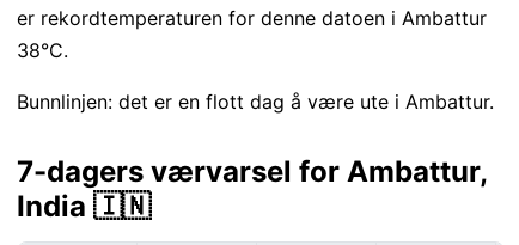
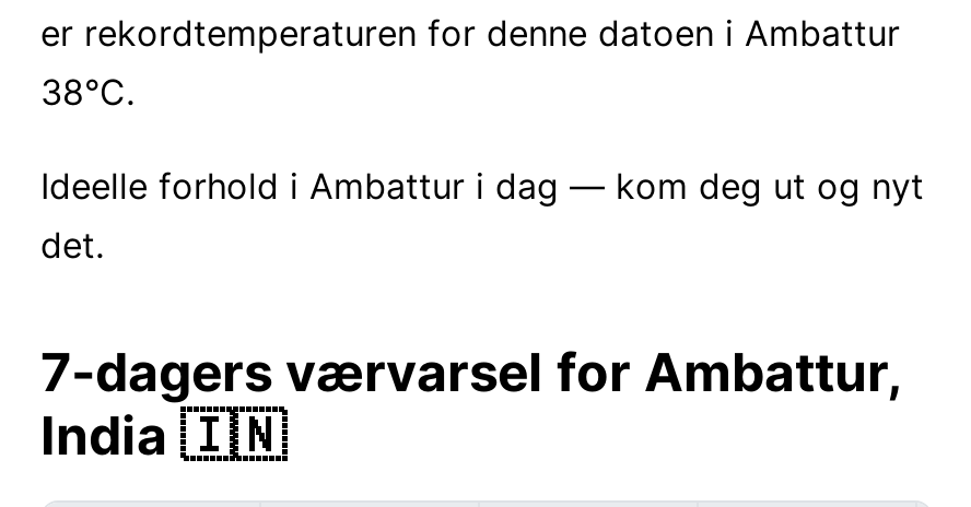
[17,90,494,114] Bunnlinjen: det er en flott dag å være ute i Ambattur. -> [40,164,924,267] Ideelle forhold i Ambattur i dag — kom deg ut og nyt | det.

